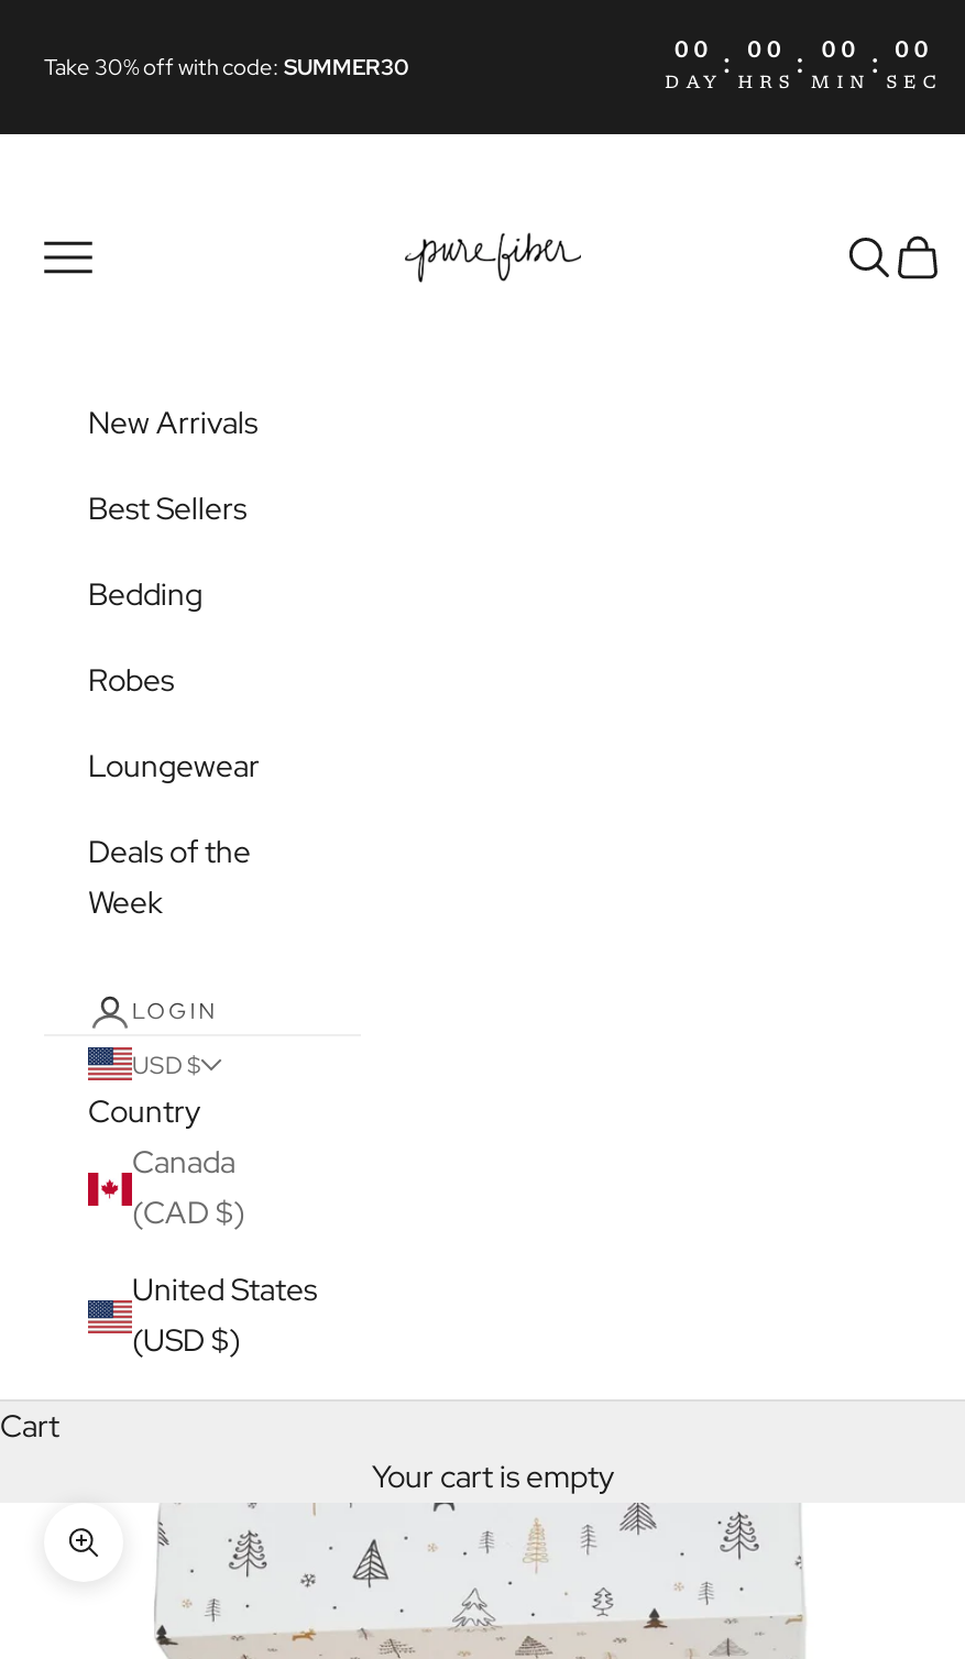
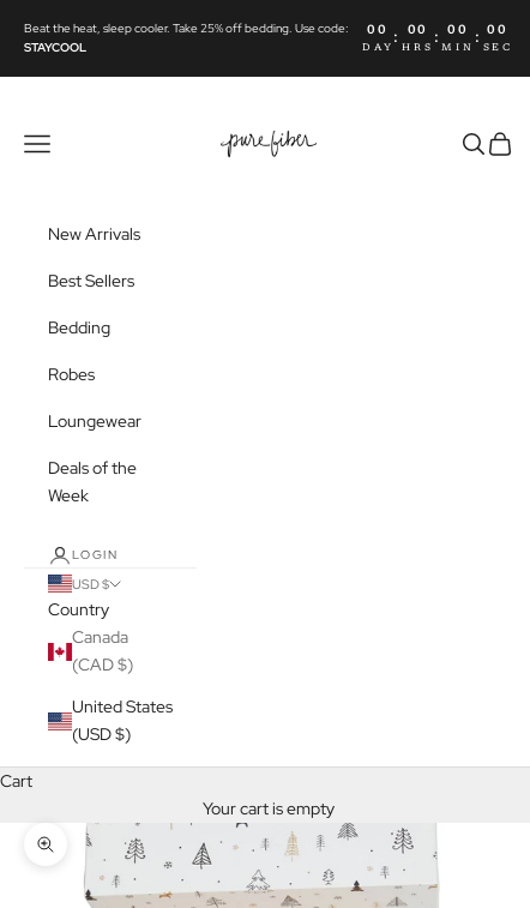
[44,52,409,80] Take 30% off with code: SUMMER30 -> [24,20,349,55] Beat the heat, sleep cooler. Take 25% off bedding. Use code: | STAYCOOL

